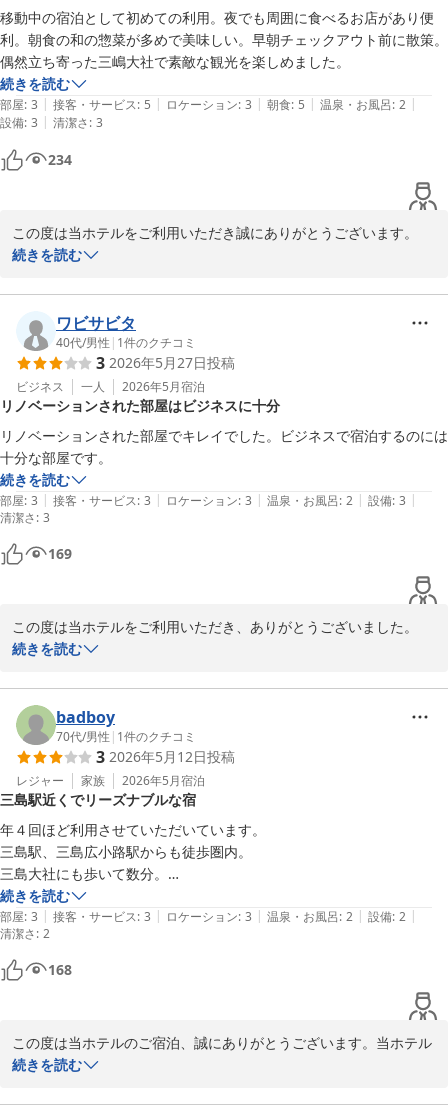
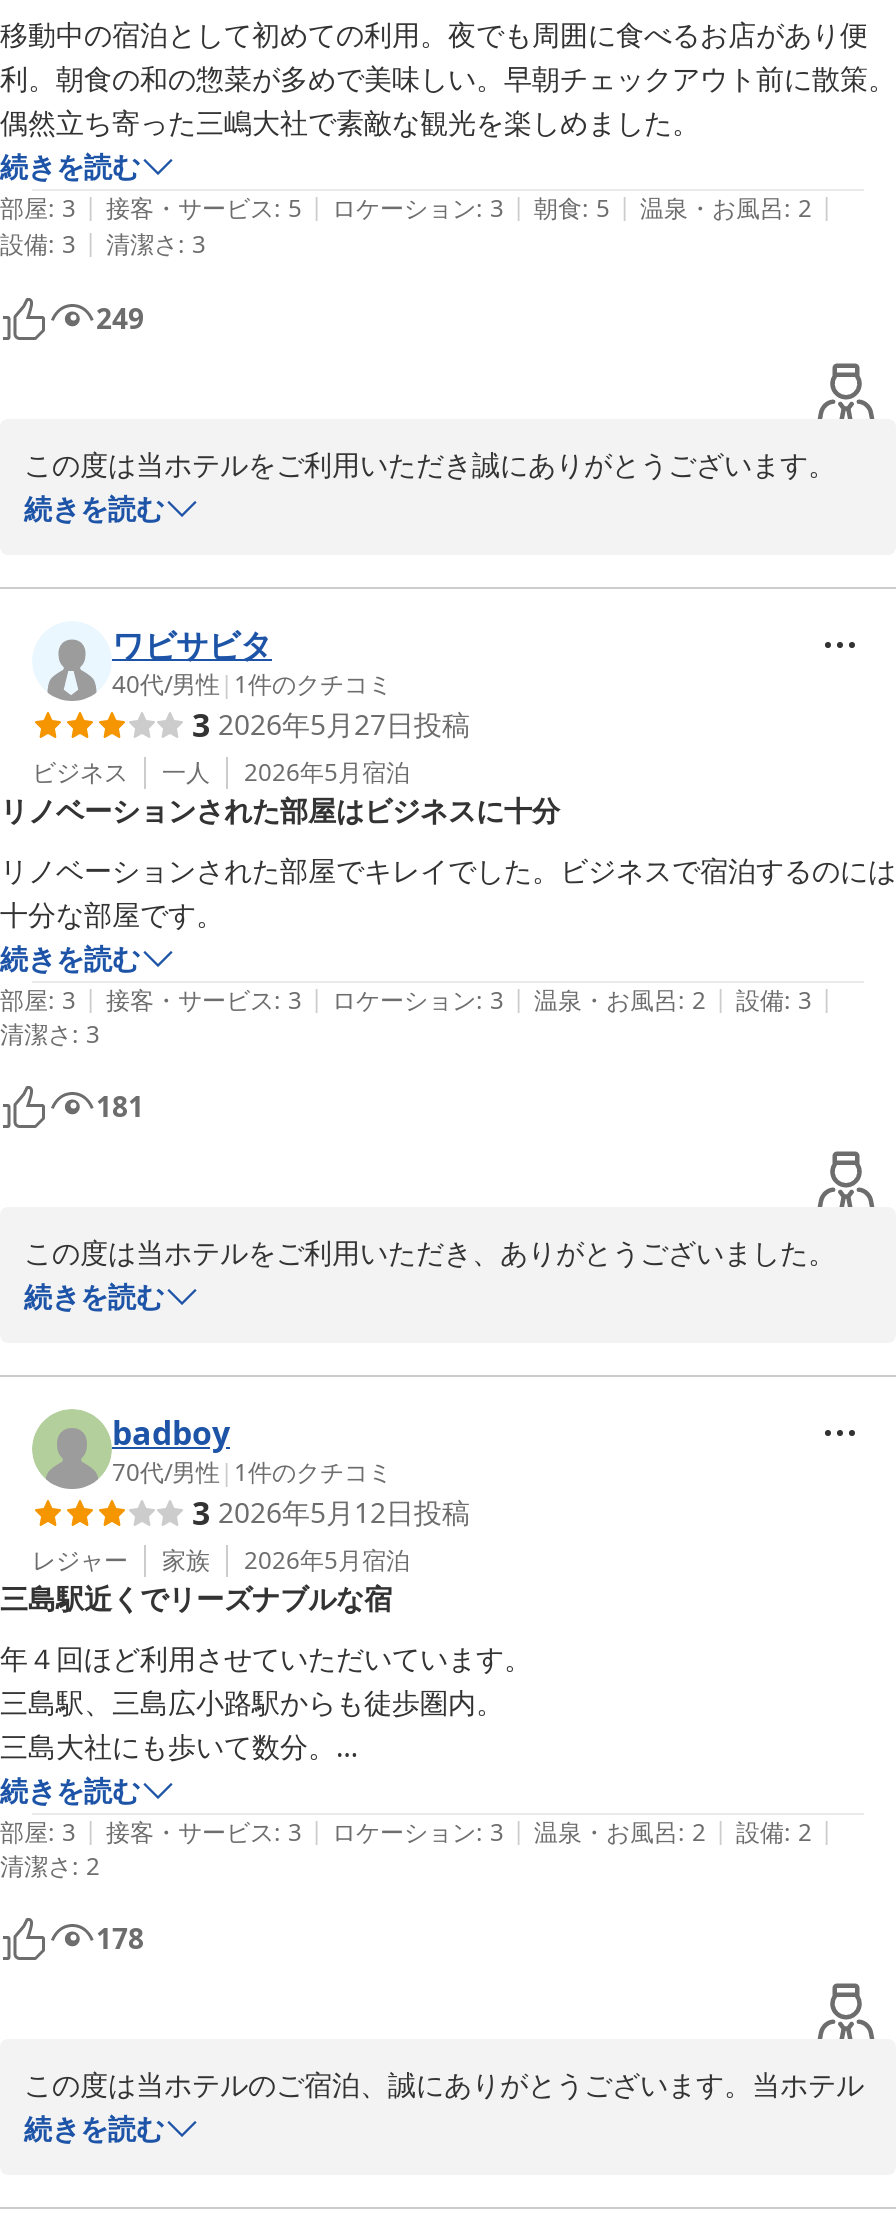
[48,150,72,169] 234 -> [96,299,144,337] 249
[48,544,72,563] 169 -> [96,1087,144,1125] 181
[48,960,72,979] 168 -> [96,1919,144,1957] 178

